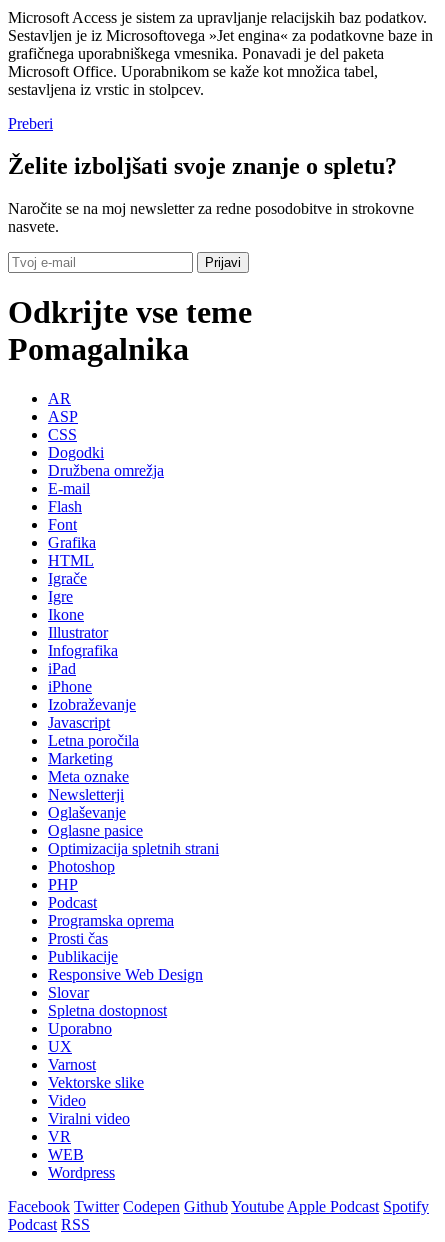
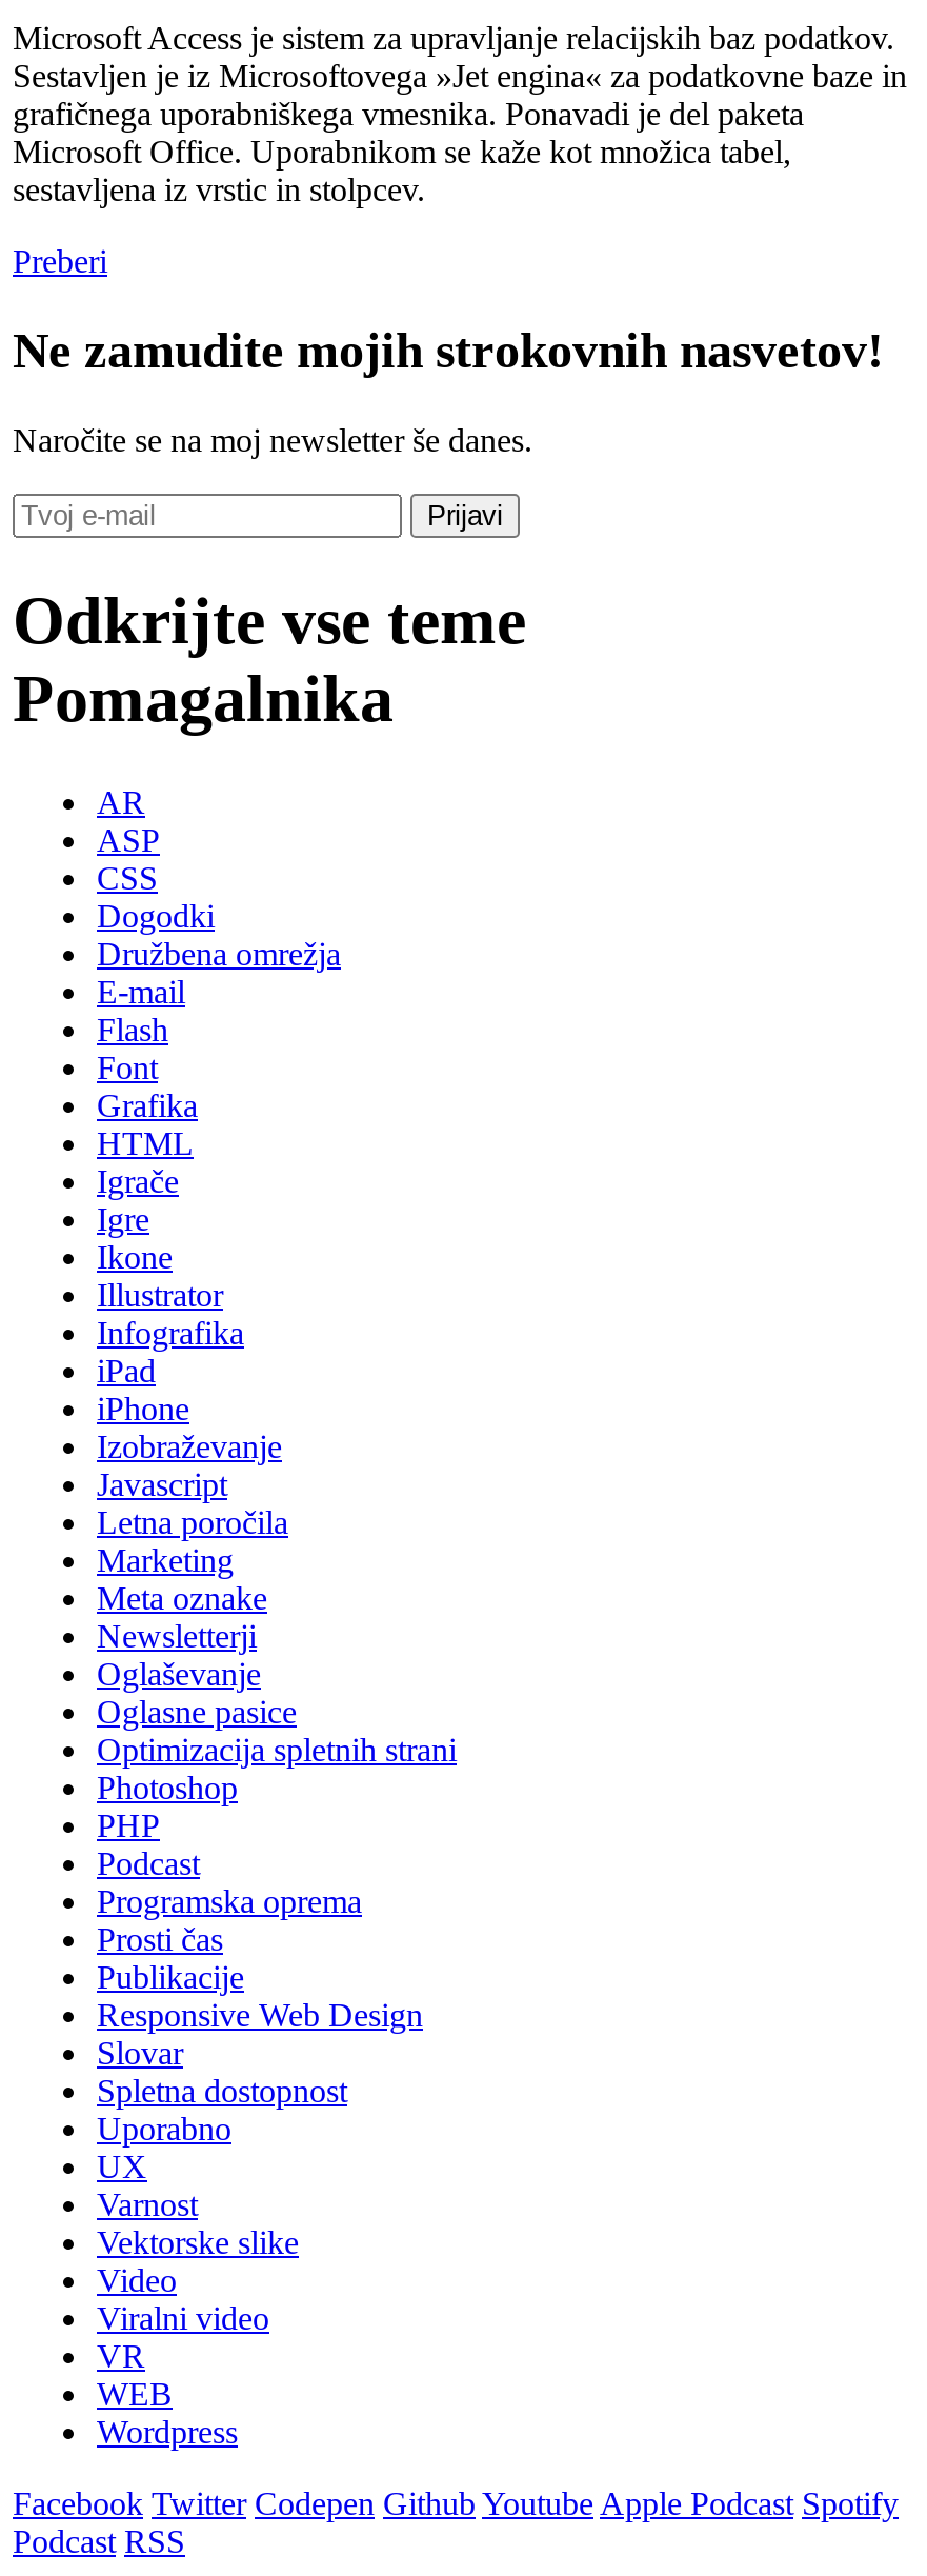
[8,153,397,179] Želite izboljšati svoje znanje o spletu? -> [13,323,884,378] Ne zamudite mojih strokovnih nasvetov!
[8,200,414,235] Naročite se na moj newsletter za redne posodobitve in strokovne | nasvete. -> [13,422,532,458] Naročite se na moj newsletter še danes.

